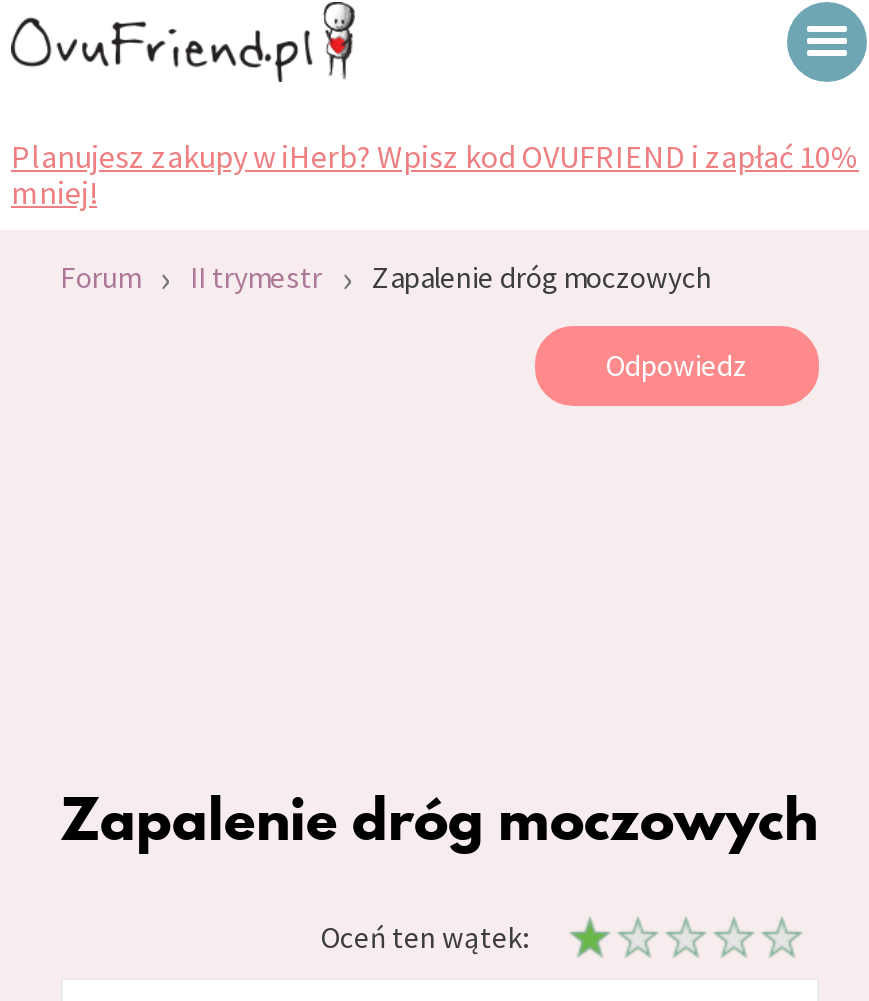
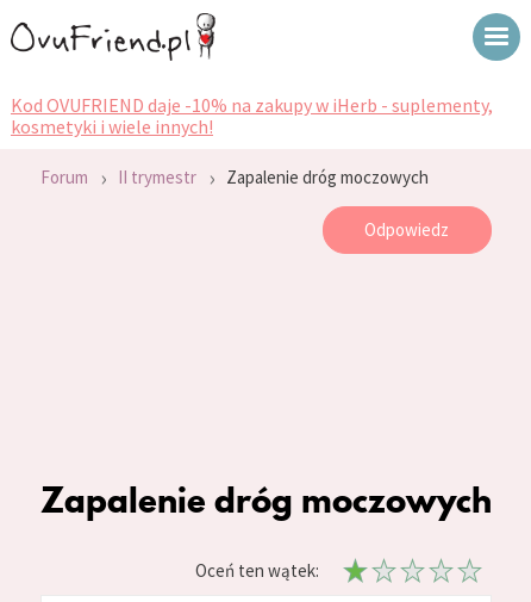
[11,136,859,212] Planujesz zakupy w iHerb? Wpisz kod OVUFRIEND i zapłać 10% | mniej! -> [11,93,493,138] Kod OVUFRIEND daje -10% na zakupy w iHerb - suplementy, | kosmetyki i wiele innych!

